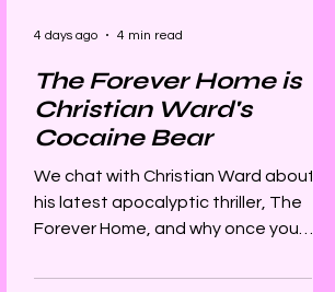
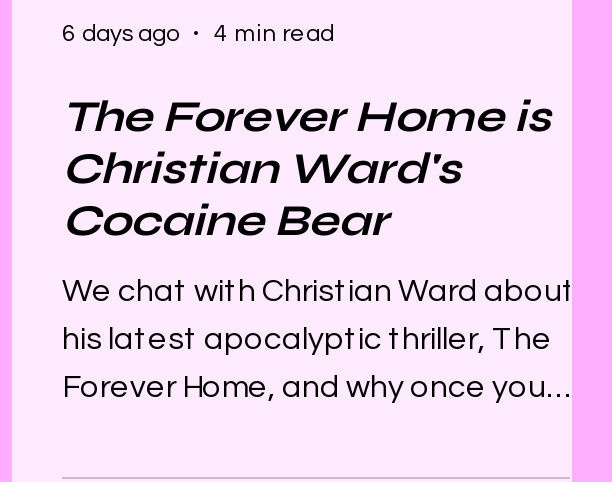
[34,28,183,42] 4 days ago 4 min read -> [62,20,334,46] 6 days ago 4 min read

